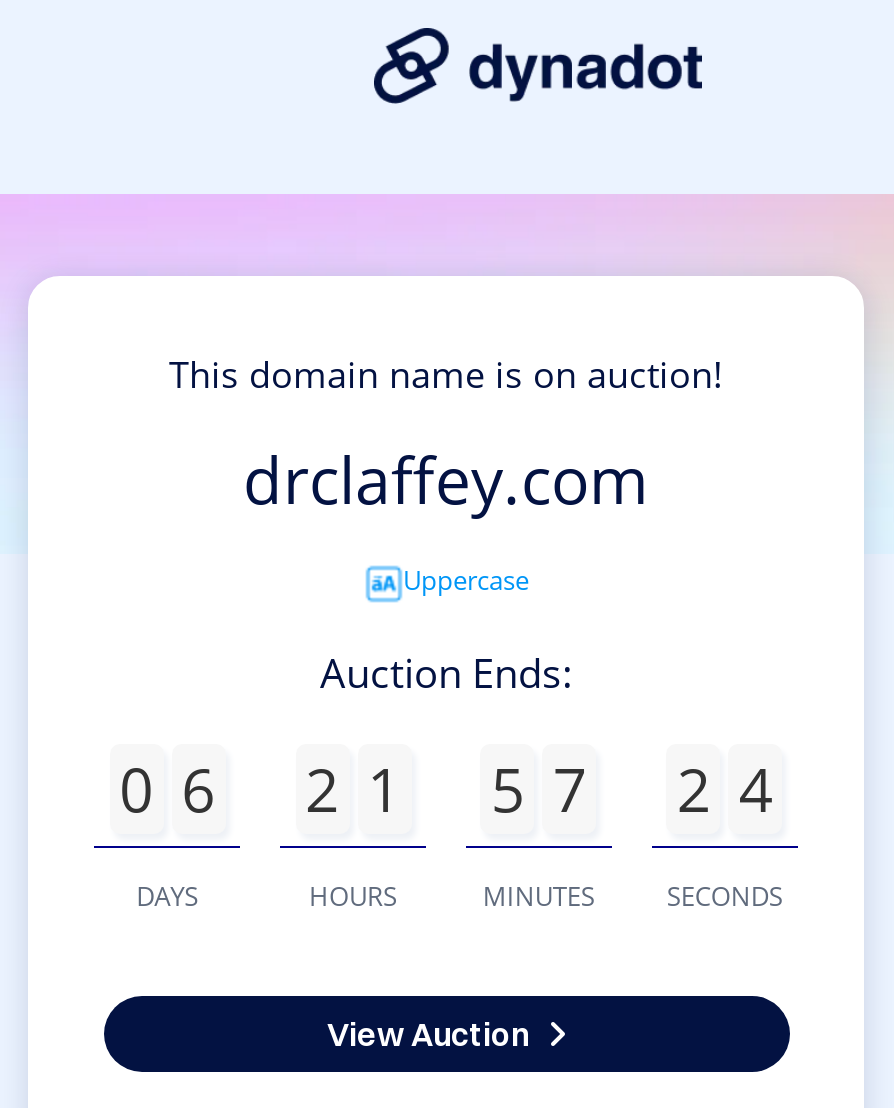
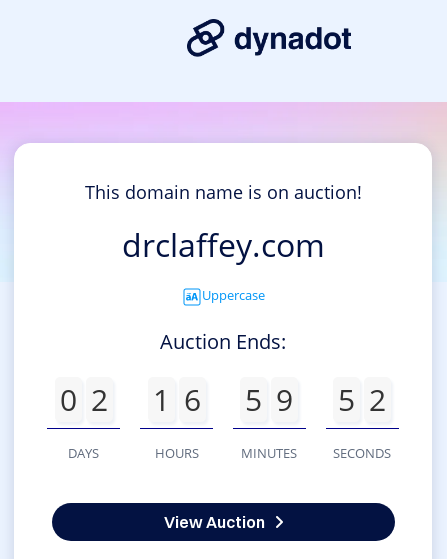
[119,748,215,830] 0 6 -> [60,379,108,420] 0 2
[305,748,401,830] 2 1 -> [152,379,200,420] 1 6
[491,748,587,830] 5 7 -> [245,379,293,420] 5 9
[677,748,773,830] 2 4 -> [338,379,386,420] 5 2

